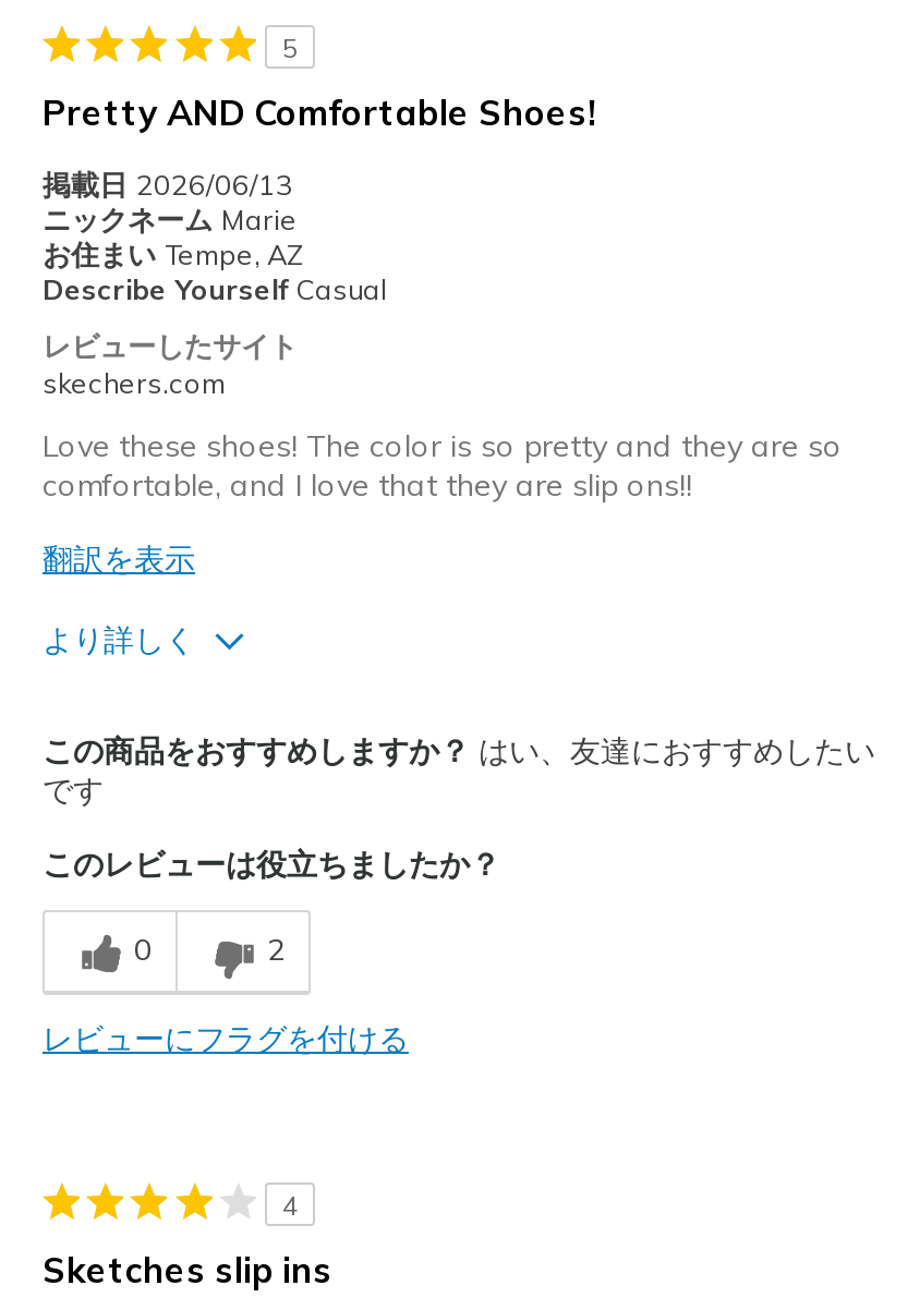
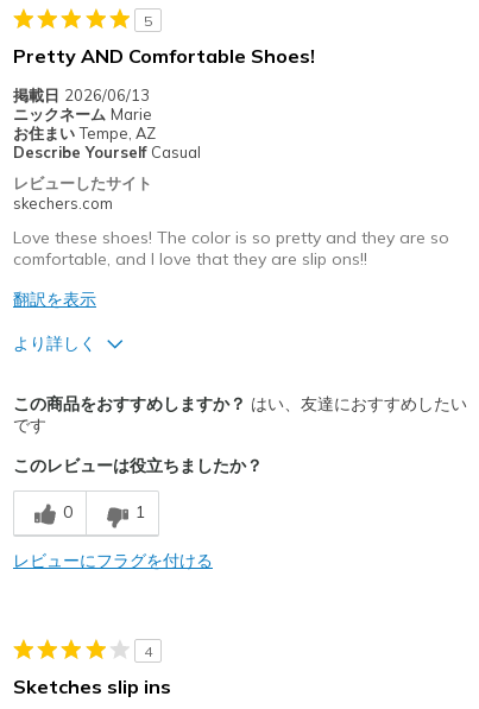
[267,930,285,969] 2 -> [135,501,145,523] 1

